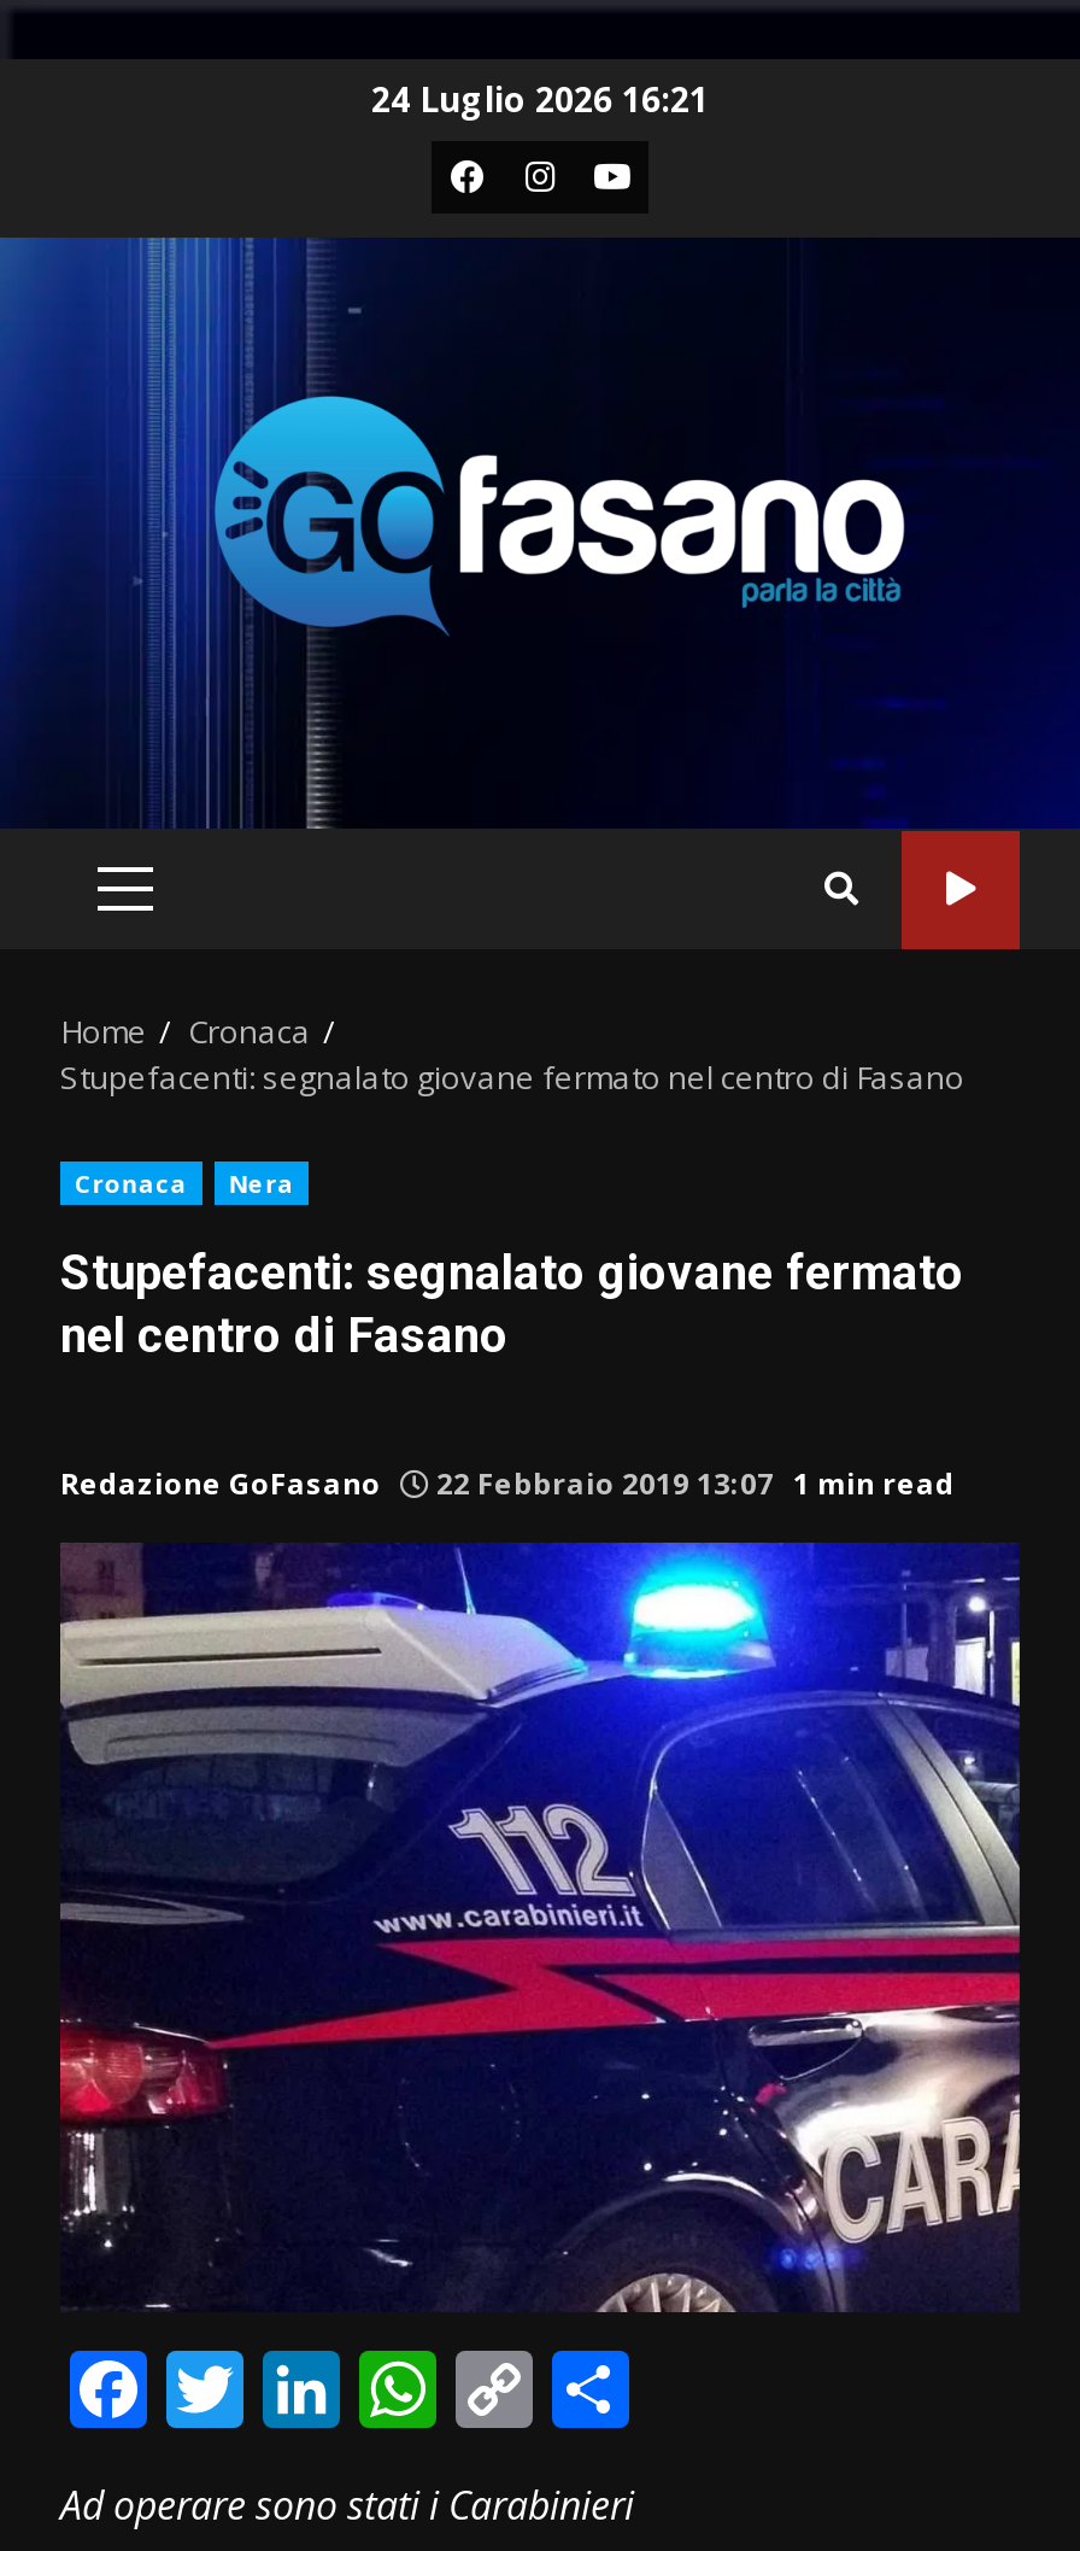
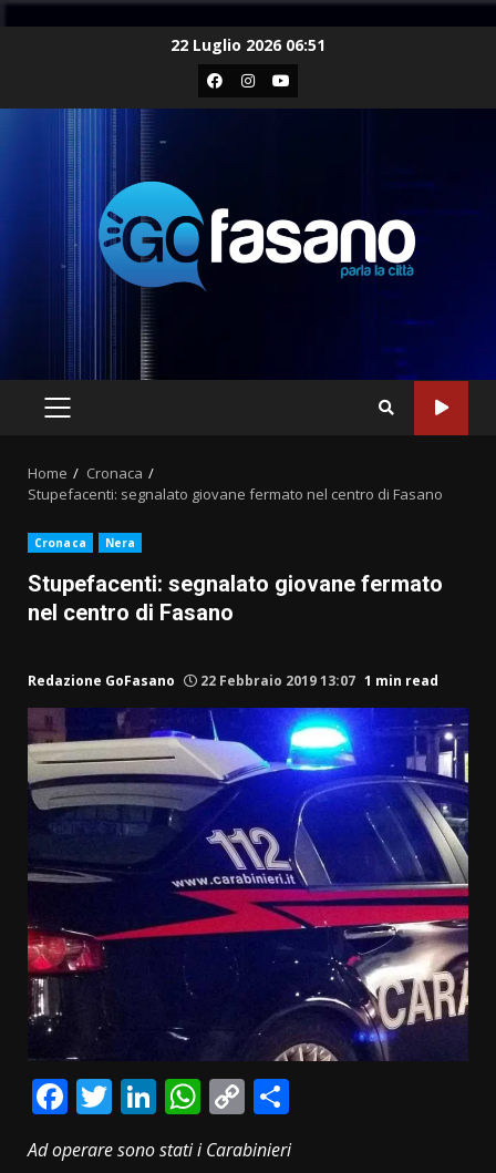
[371,76,709,122] 24 Luglio 2026 16:21 -> [170,34,325,55] 22 Luglio 2026 06:51

